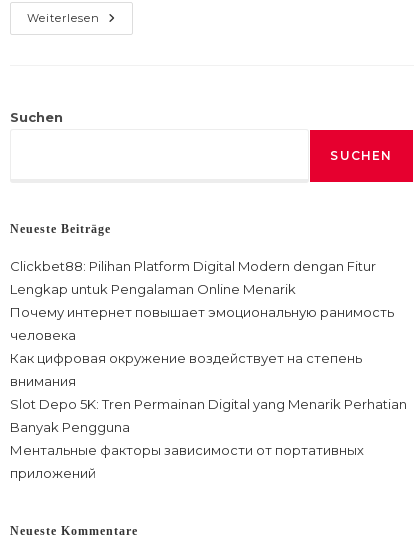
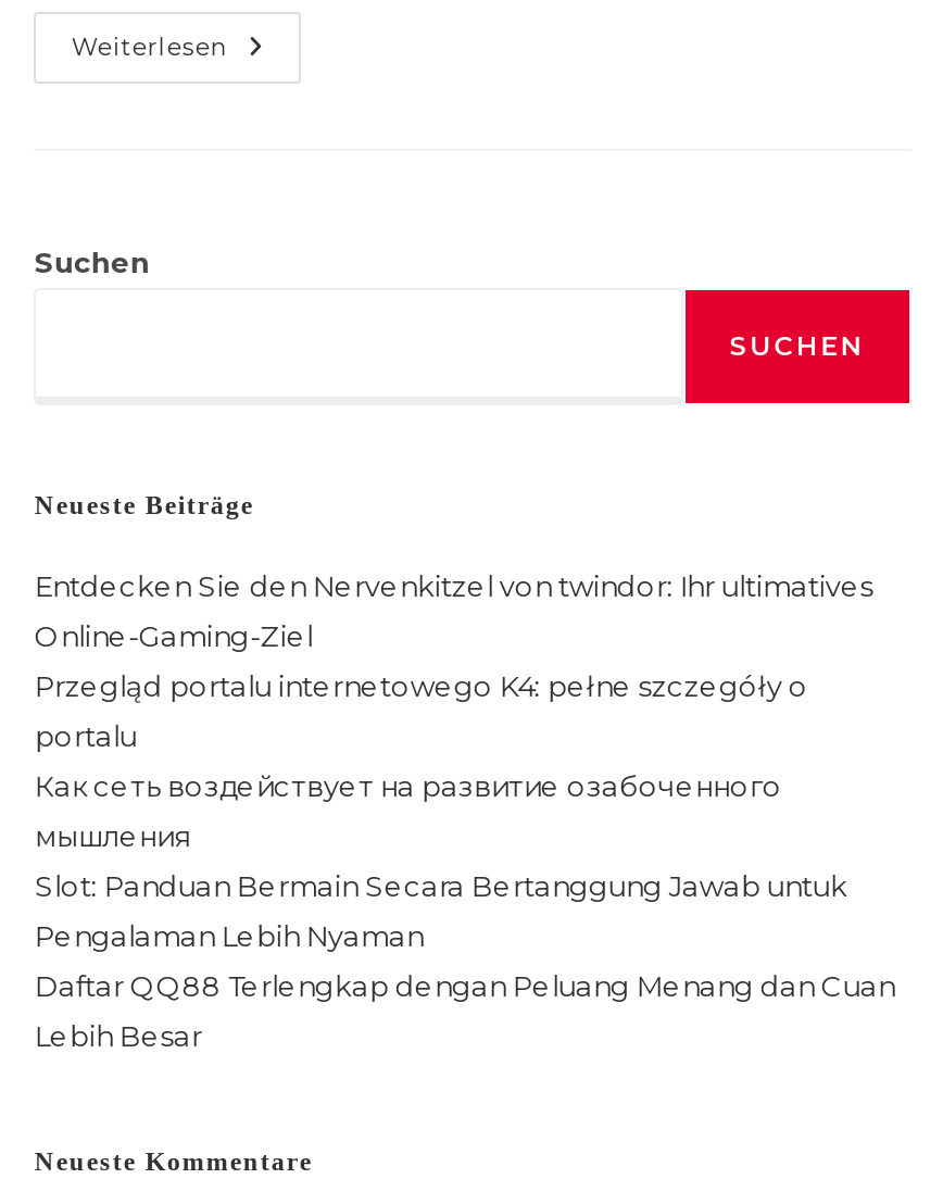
[10,258,407,481] Clickbet88: Pilihan Platform Digital Modern dengan Fitur | Lengkap untuk Pengalaman Online Menarik | Почему интернет повышает эмоциональную ранимость | человека | Как цифровая окружение воздействует на степень | внимания | Slot Depo 5K: Tren Permainan Digital yang Menarik Perhatian | Banyak Pengguna | Ментальные факторы зависимости от портативных | приложений -> [35,568,895,1053] Entdecken Sie den Nervenkitzel von twindor: Ihr ultimatives | Online-Gaming-Ziel | Przegląd portalu internetowego K4: pełne szczegóły o | portalu | Как сеть воздействует на развитие озабоченного | мышления | Slot: Panduan Bermain Secara Bertanggung Jawab untuk | Pengalaman Lebih Nyaman | Daftar QQ88 Terlengkap dengan Peluang Menang dan Cuan | Lebih Besar

